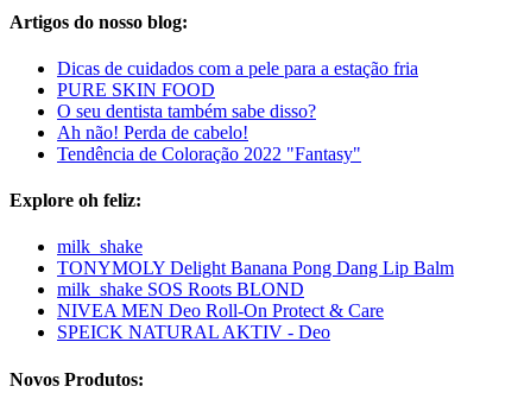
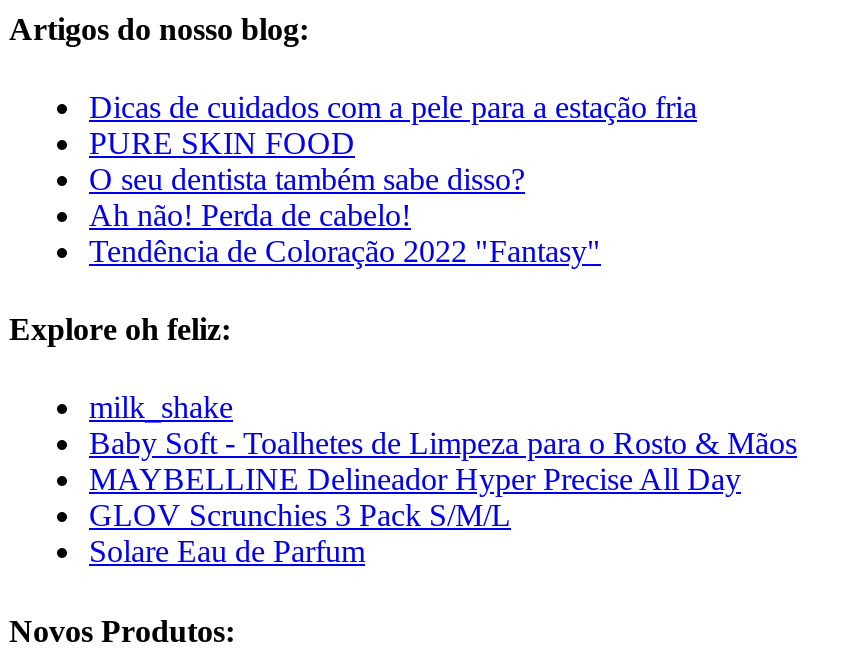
[57,258,454,342] TONYMOLY Delight Banana Pong Dang Lip Balm | milk_shake SOS Roots BLOND | NIVEA MEN Deo Roll-On Protect & Care | SPEICK NATURAL AKTIV - Deo -> [89,427,797,569] Baby Soft - Toalhetes de Limpeza para o Rosto & Mãos | MAYBELLINE Delineador Hyper Precise All Day | GLOV Scrunchies 3 Pack S/M/L | Solare Eau de Parfum

